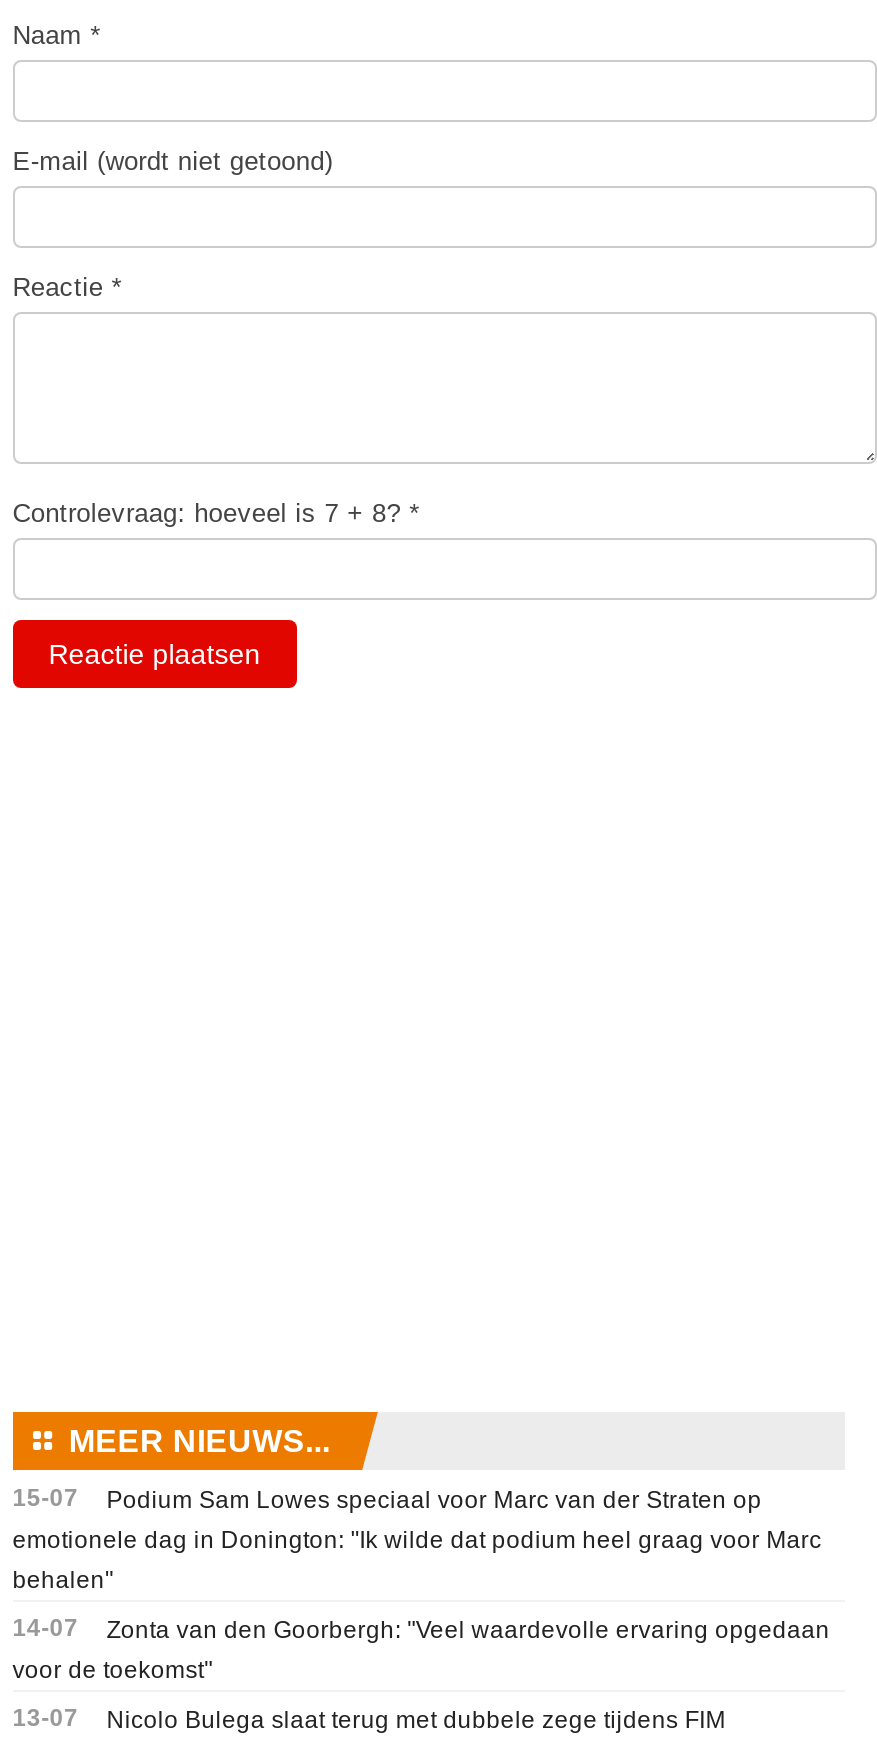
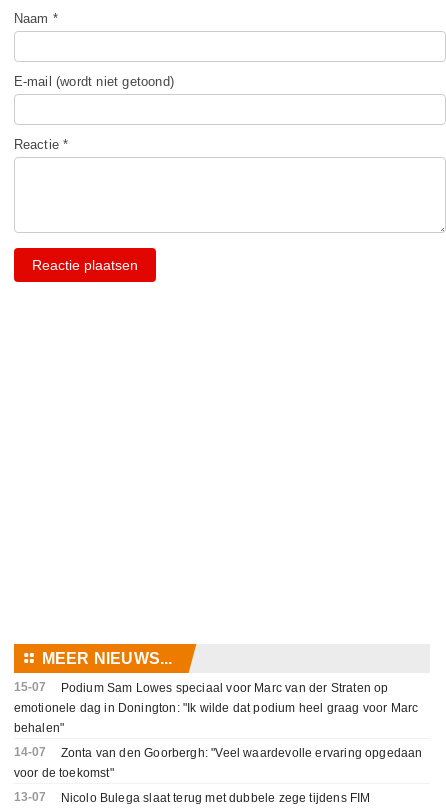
[12,497,420,527] Controlevraag: hoeveel is 7 + 8? * -> none

